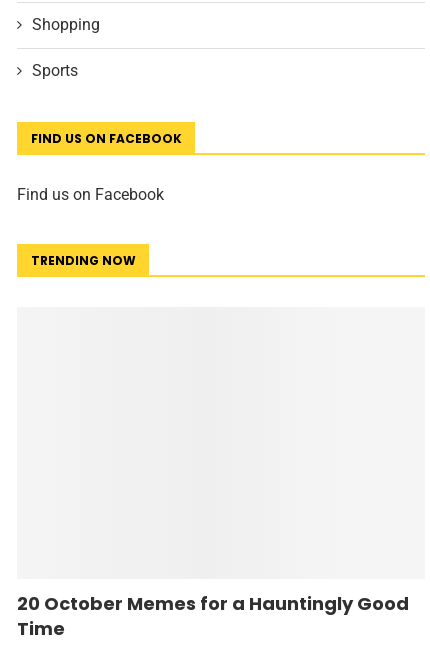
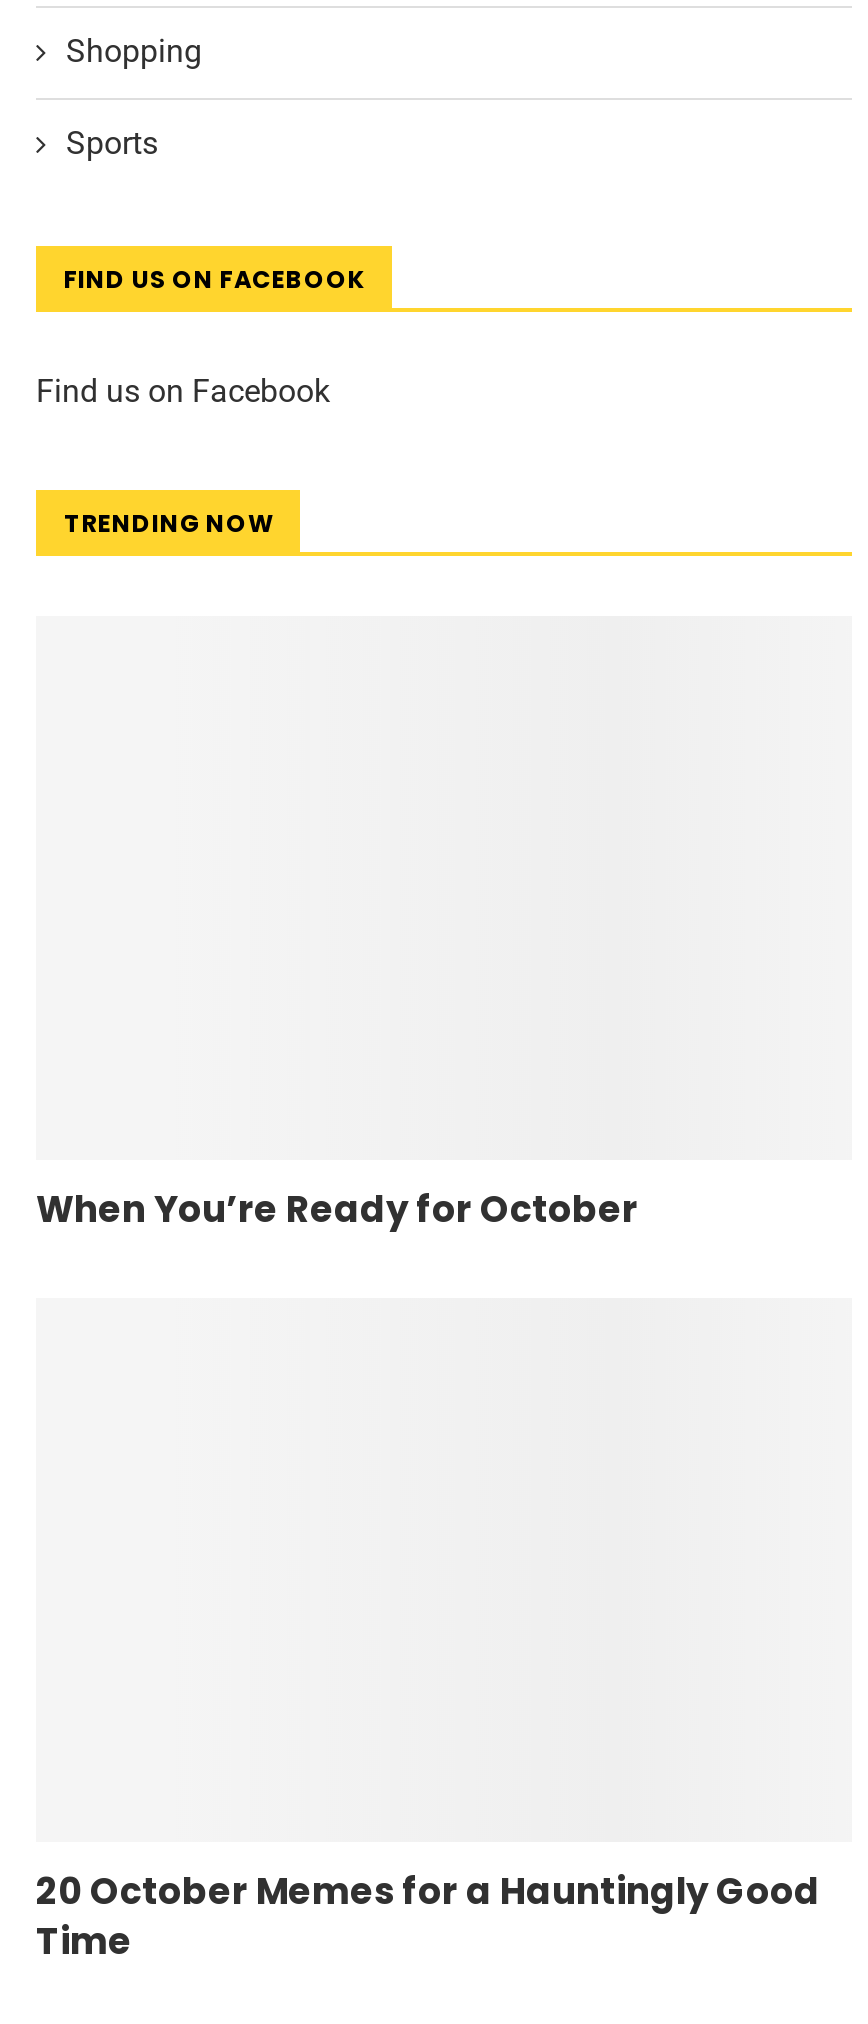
none -> [36,1184,638,1234] When You’re Ready for October

